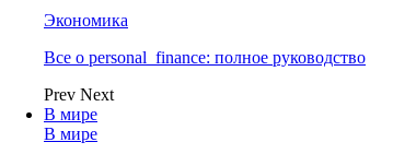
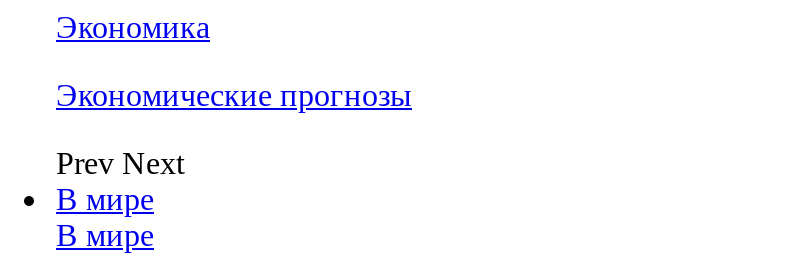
[44,48,366,67] Все о personal_finance: полное руководство -> [56,78,412,112] Экономические прогнозы

